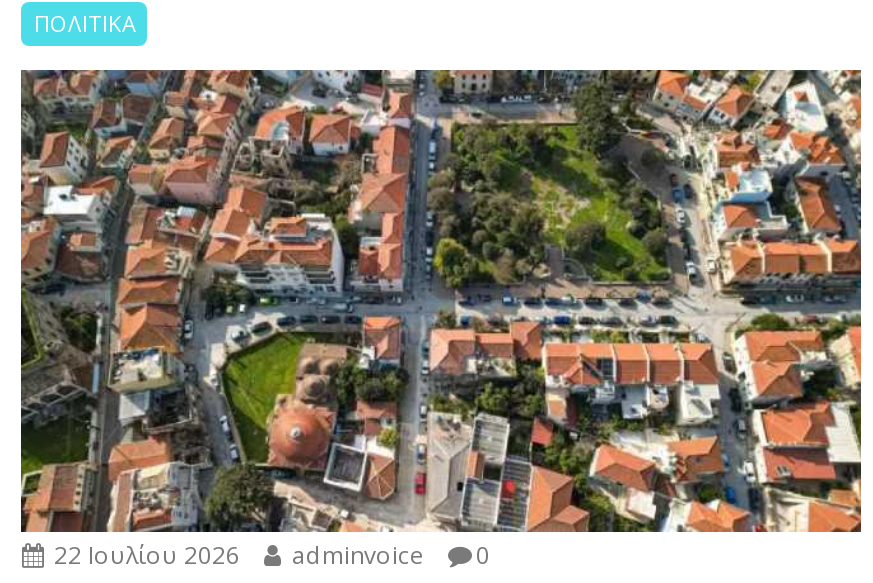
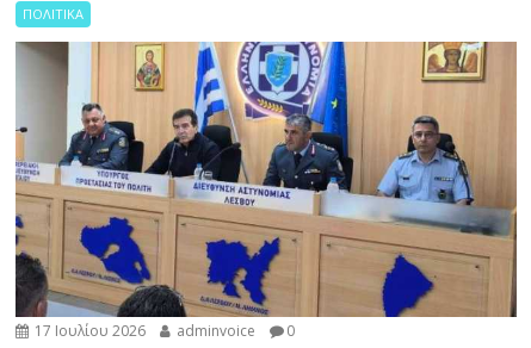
[19,68,863,573] [image] | 22 Ιουλίου 2026 adminvoice 0 -> [14,41,518,341] [image] | 17 Ιουλίου 2026 adminvoice 0

